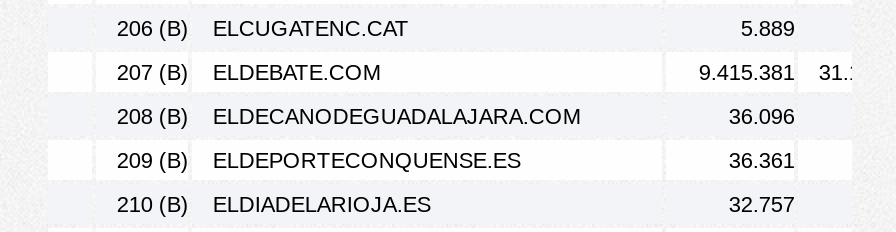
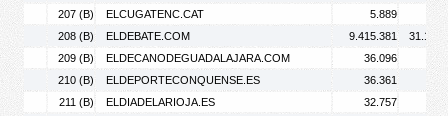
[117,16,409,40] 206 (B) ELCUGATENC.CAT -> [58,8,204,20] 207 (B) ELCUGATENC.CAT
[117,60,381,84] 207 (B) ELDEBATE.COM -> [58,30,190,42] 208 (B) ELDEBATE.COM
[117,104,581,128] 208 (B) ELDECANODEGUADALAJARA.COM -> [58,52,290,64] 209 (B) ELDECANODEGUADALAJARA.COM
[117,148,521,172] 209 (B) ELDEPORTECONQUENSE.ES -> [58,74,260,86] 210 (B) ELDEPORTECONQUENSE.ES
[117,192,431,216] 210 (B) ELDIADELARIOJA.ES -> [59,96,215,108] 211 (B) ELDIADELARIOJA.ES

